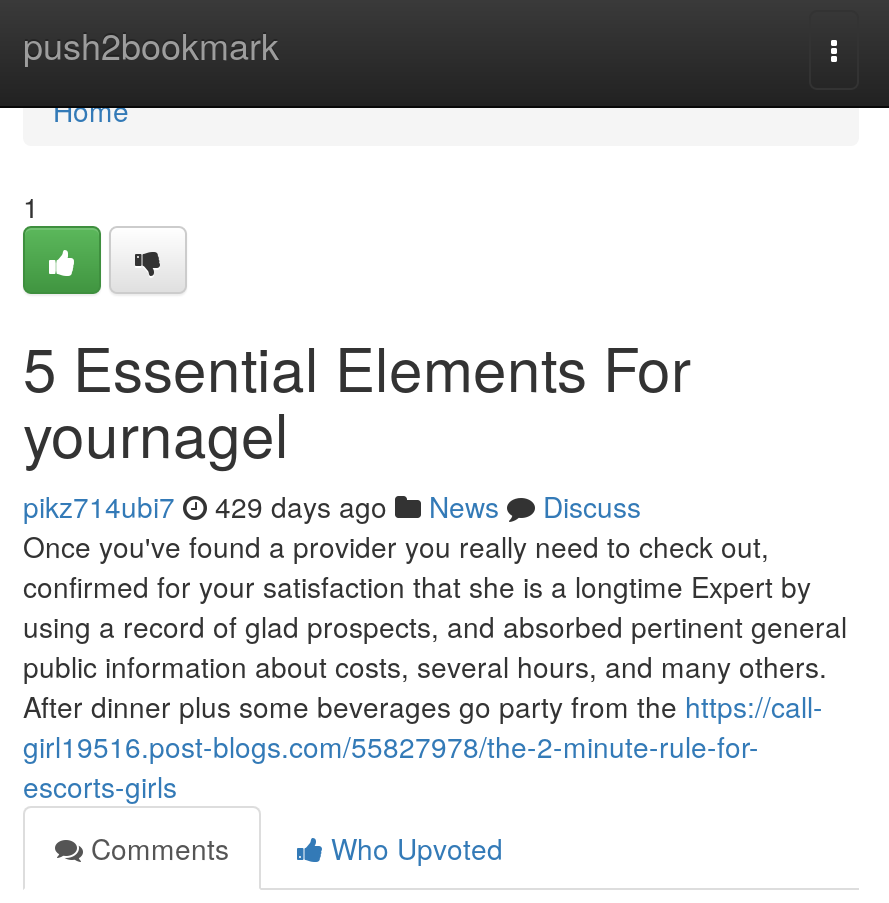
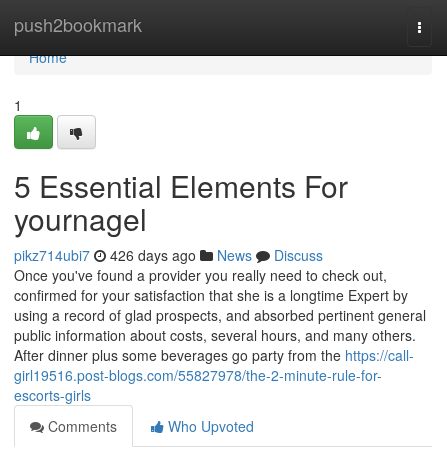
[23,486,641,526] pikz714ubi7 429 days ago News Discuss -> [14,245,323,265] pikz714ubi7 426 days ago News Discuss

